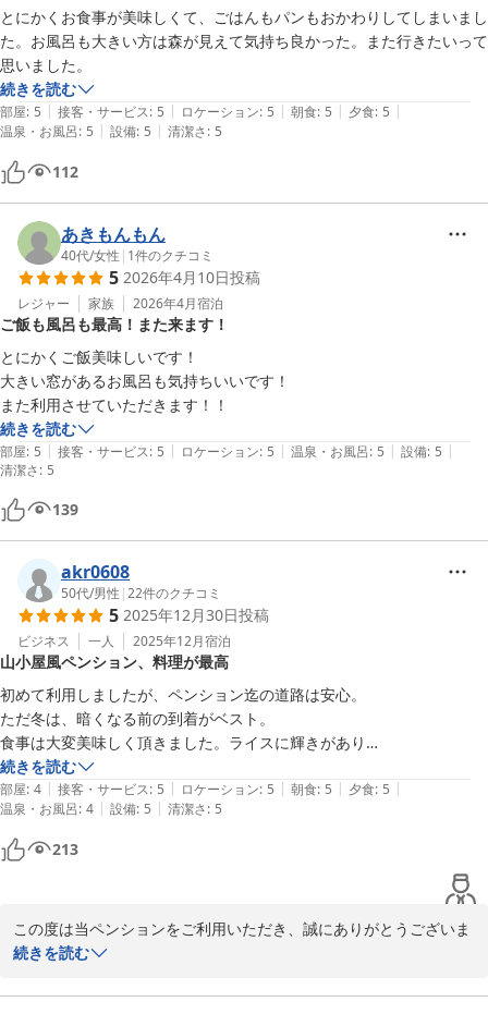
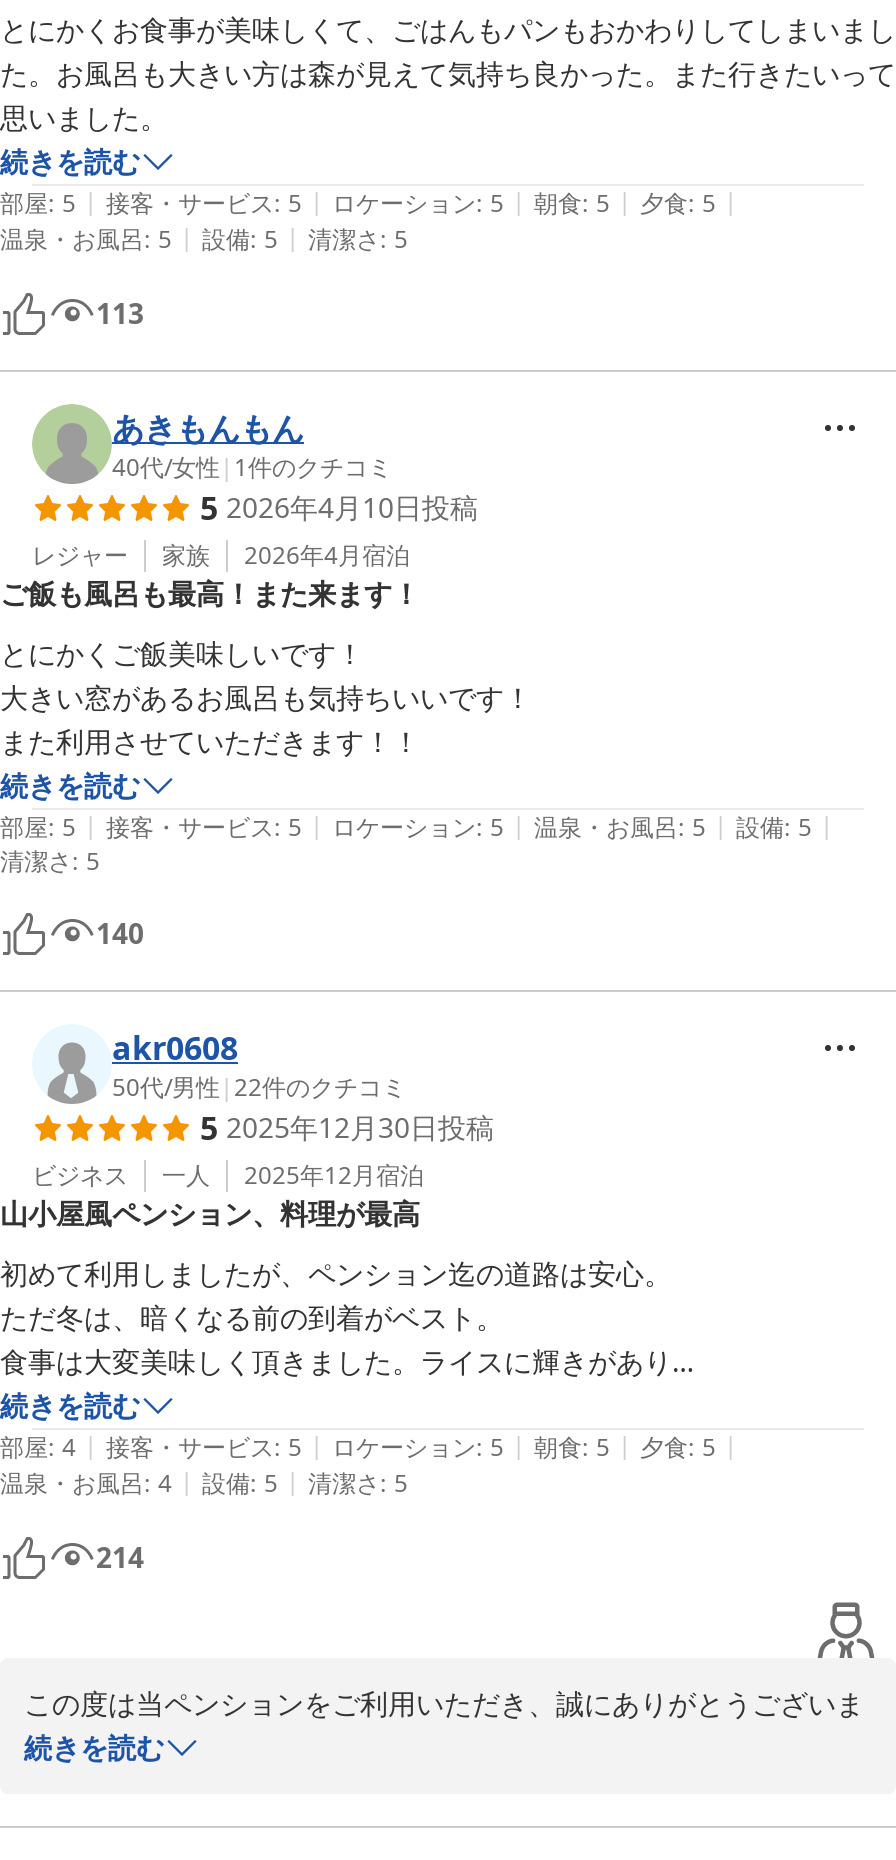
[52,161,78,182] 112 -> [96,294,144,332] 113
[52,499,78,520] 139 -> [96,914,144,952] 140
[52,839,78,859] 213 -> [96,1538,144,1576] 214

